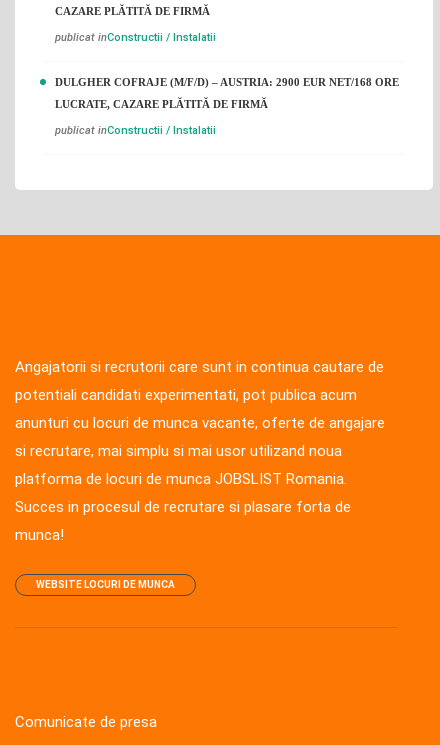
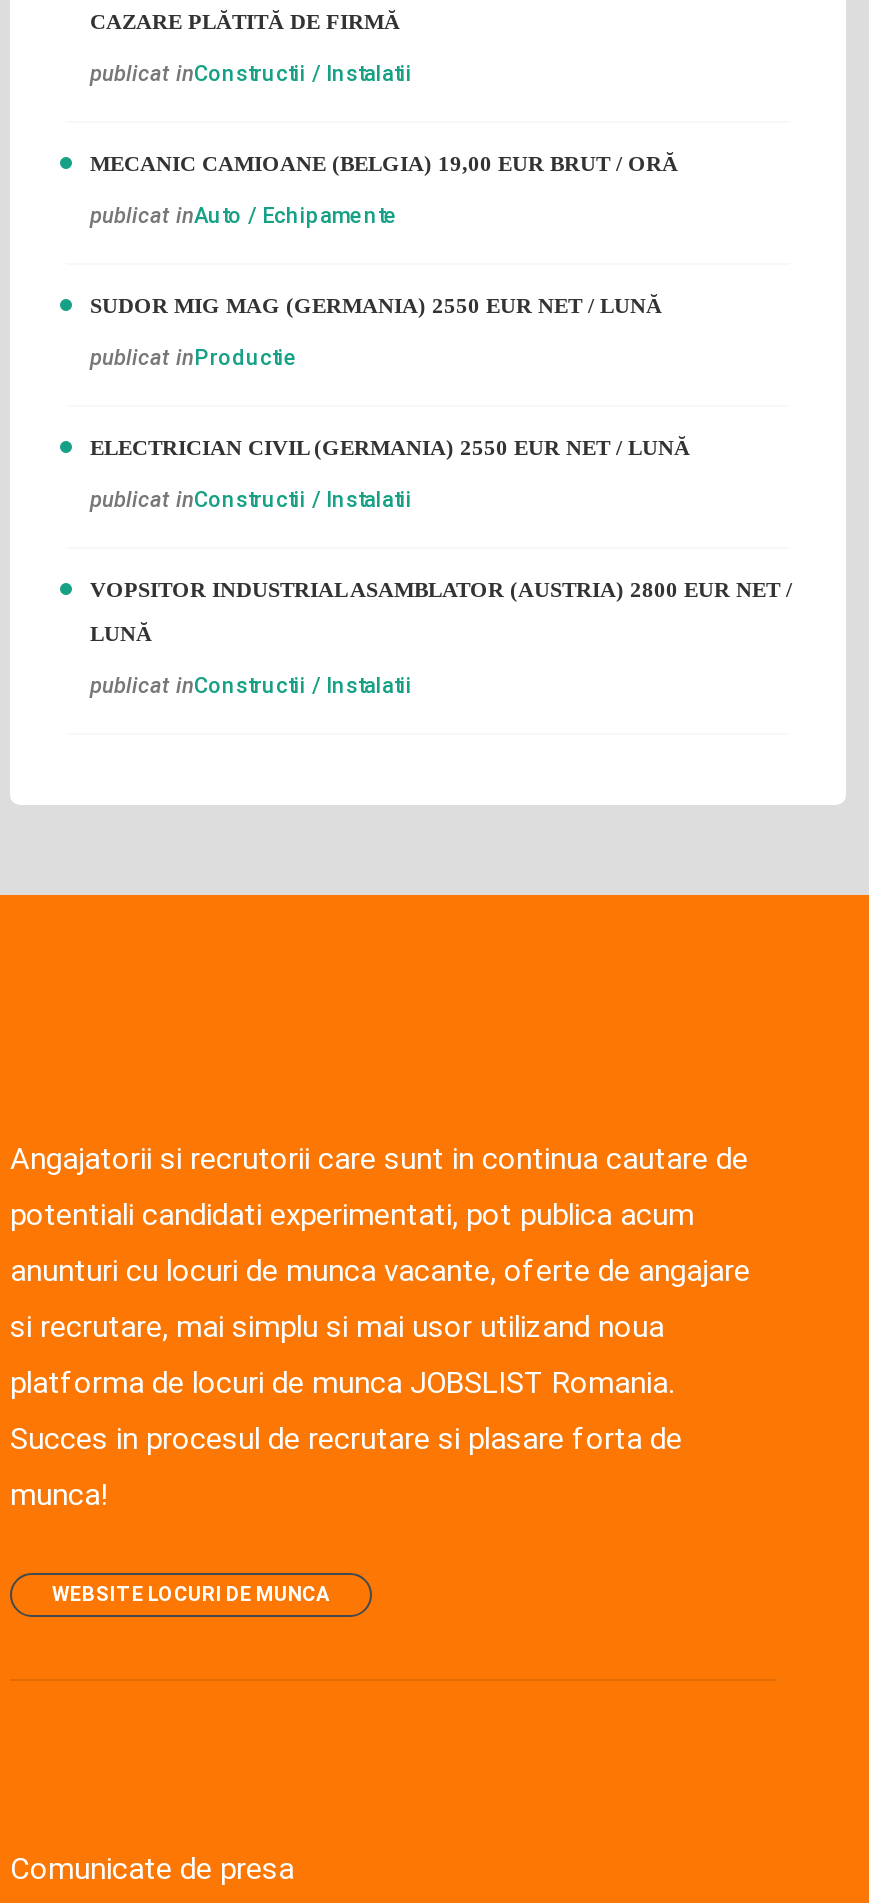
[55,76,399,110] DULGHER COFRAJE (M/F/D) – AUSTRIA: 2900 EUR NET/168 ORE | LUCRATE, CAZARE PLĂTITĂ DE FIRMĂ -> [90,151,792,645] MECANIC CAMIOANE (BELGIA) 19,00 EUR BRUT / ORĂ | publicat inAuto / Echipamente | SUDOR MIG MAG (GERMANIA) 2550 EUR NET / LUNĂ | publicat inProductie | ELECTRICIAN CIVIL (GERMANIA) 2550 EUR NET / LUNĂ | publicat inConstructii / Instalatii | VOPSITOR INDUSTRIAL ASAMBLATOR (AUSTRIA) 2800 EUR NET / | LUNĂ

